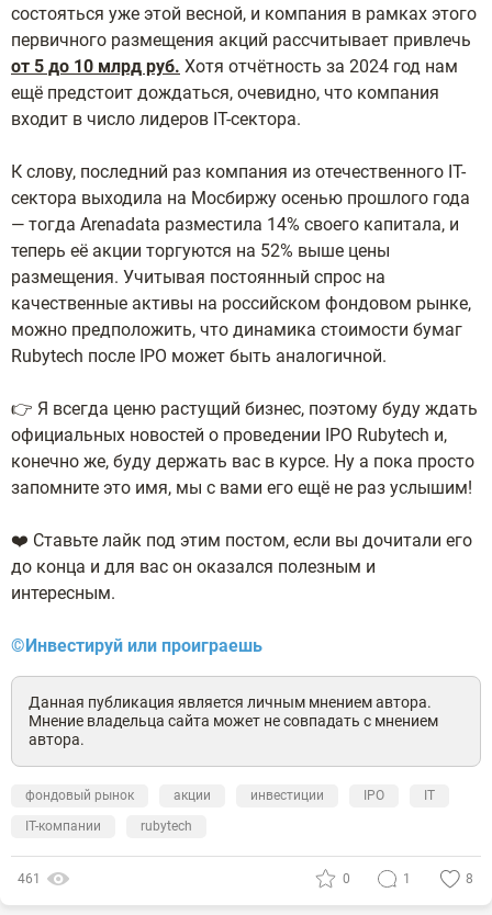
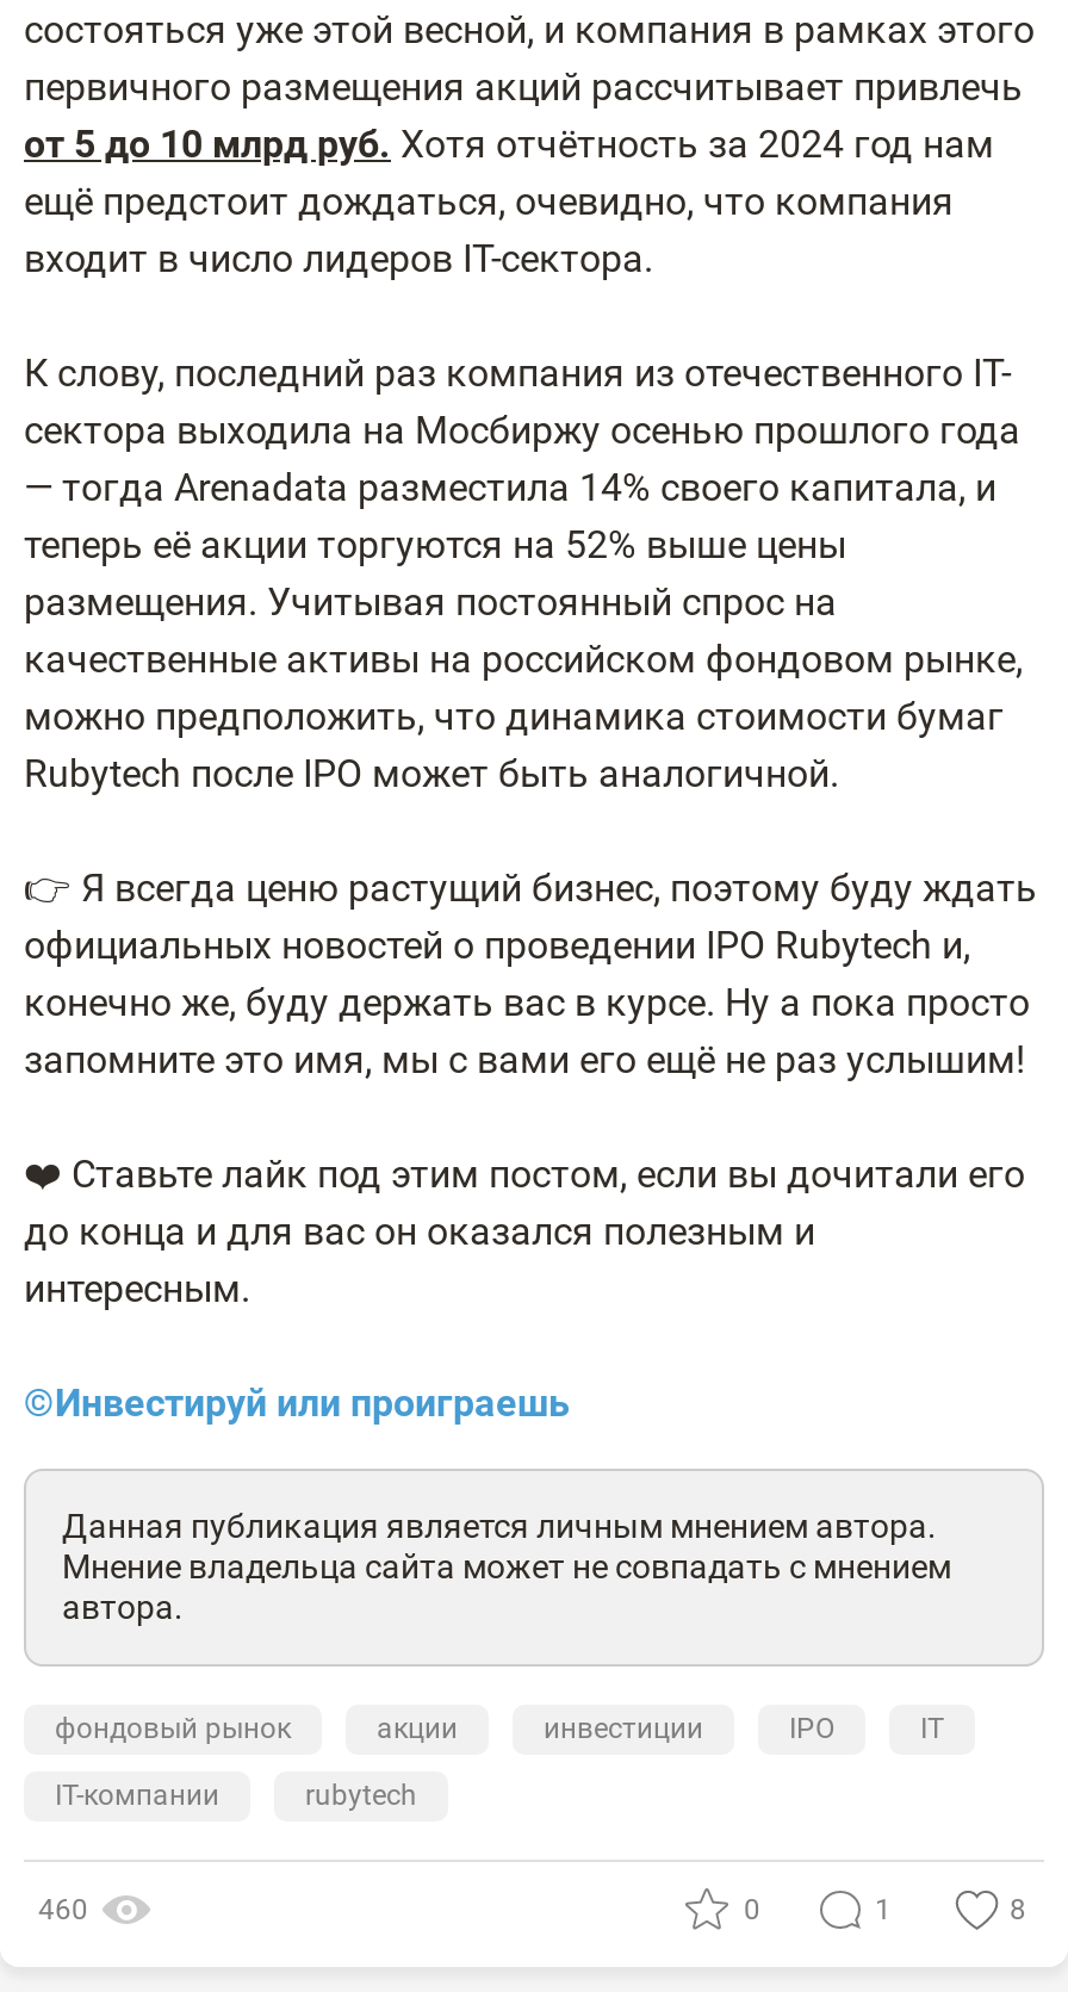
[18,871,41,887] 461 -> [38,1893,88,1927] 460

